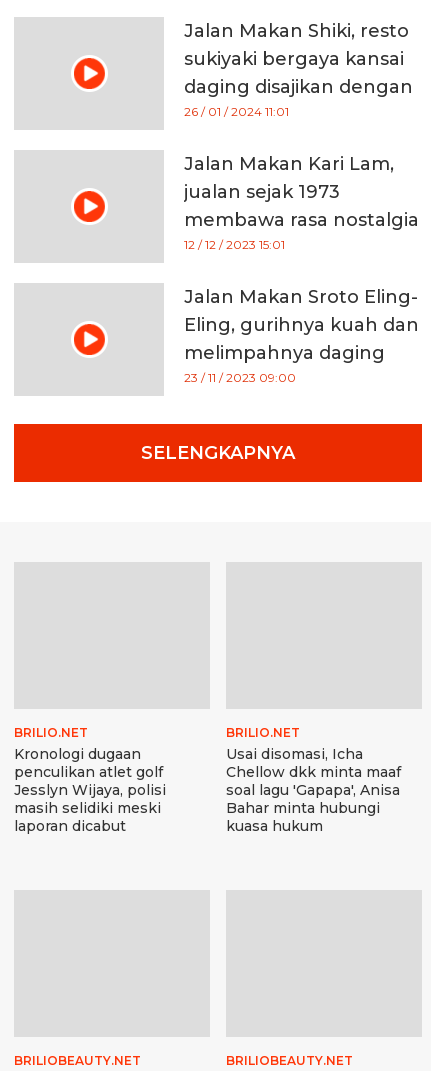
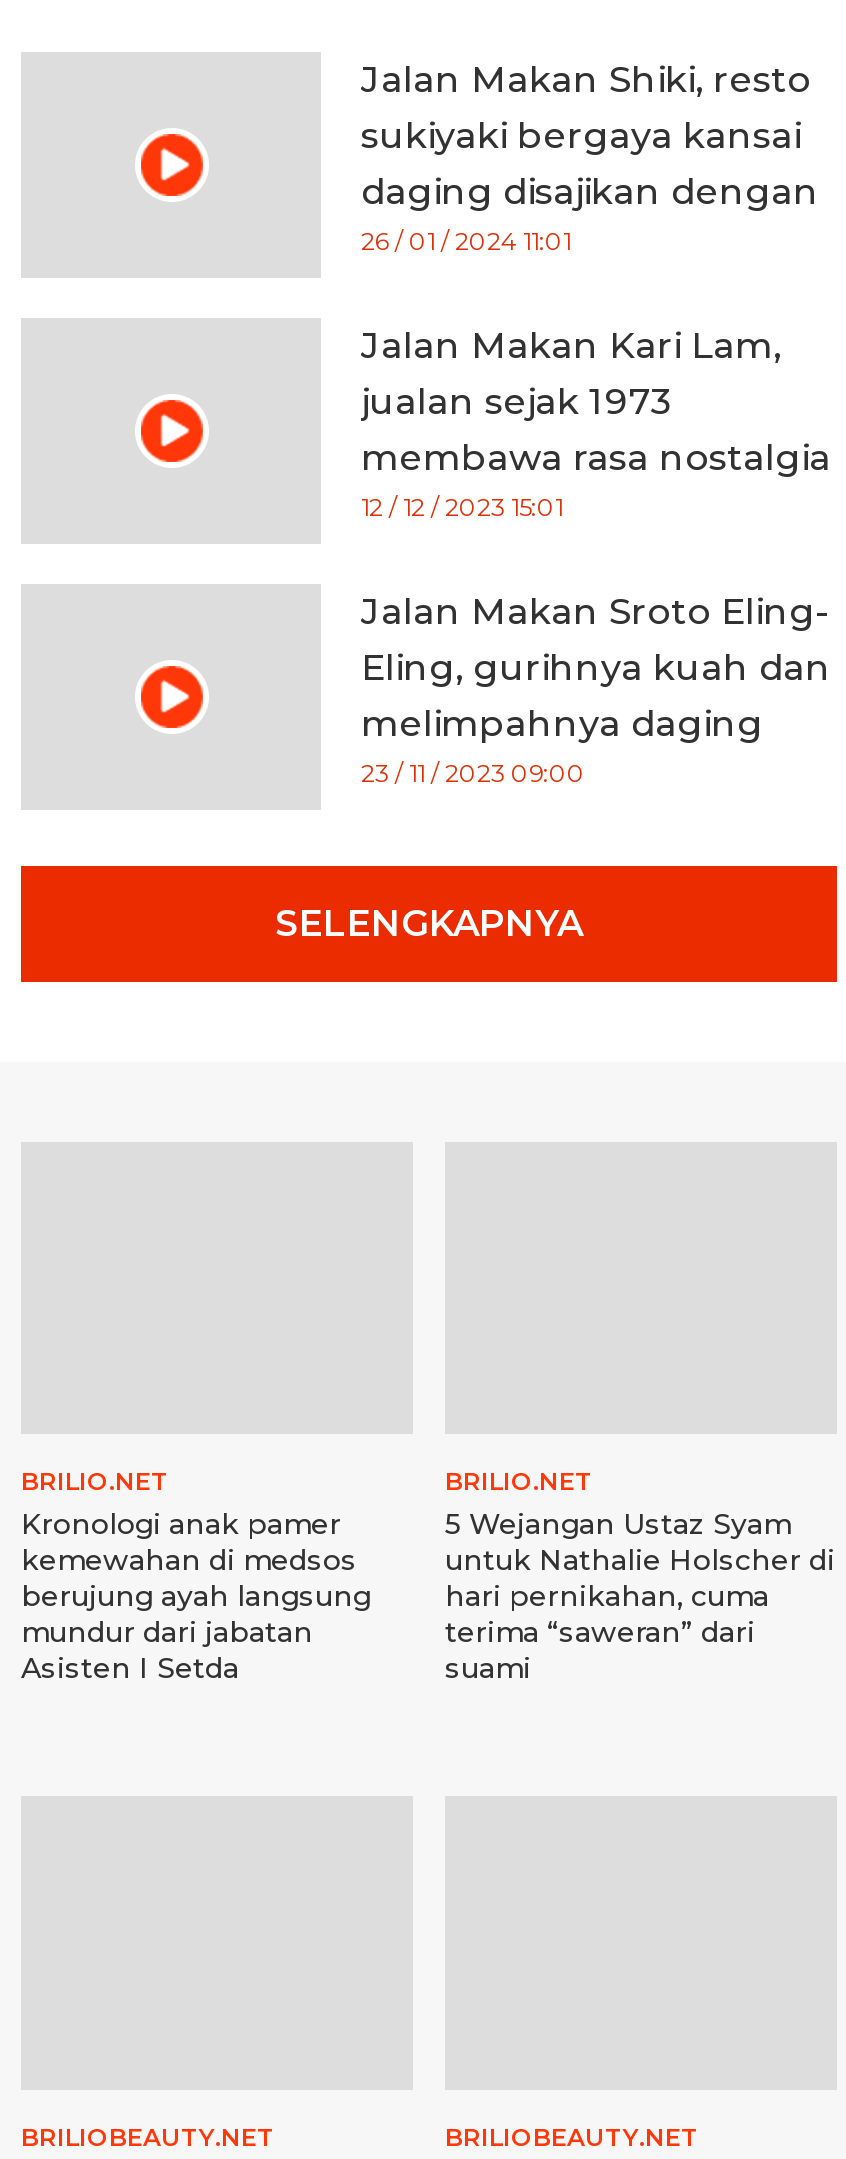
[14,745,166,835] Kronologi dugaan | penculikan atlet golf | Jesslyn Wijaya, polisi | masih selidiki meski | laporan dicabut -> [21,1507,371,1687] Kronologi anak pamer | kemewahan di medsos | berujung ayah langsung | mundur dari jabatan | Asisten I Setda
[226,745,401,835] Usai disomasi, Icha | Chellow dkk minta maaf | soal lagu 'Gapapa', Anisa | Bahar minta hubungi | kuasa hukum -> [445,1507,835,1687] 5 Wejangan Ustaz Syam | untuk Nathalie Holscher di | hari pernikahan, cuma | terima “saweran” dari | suami

